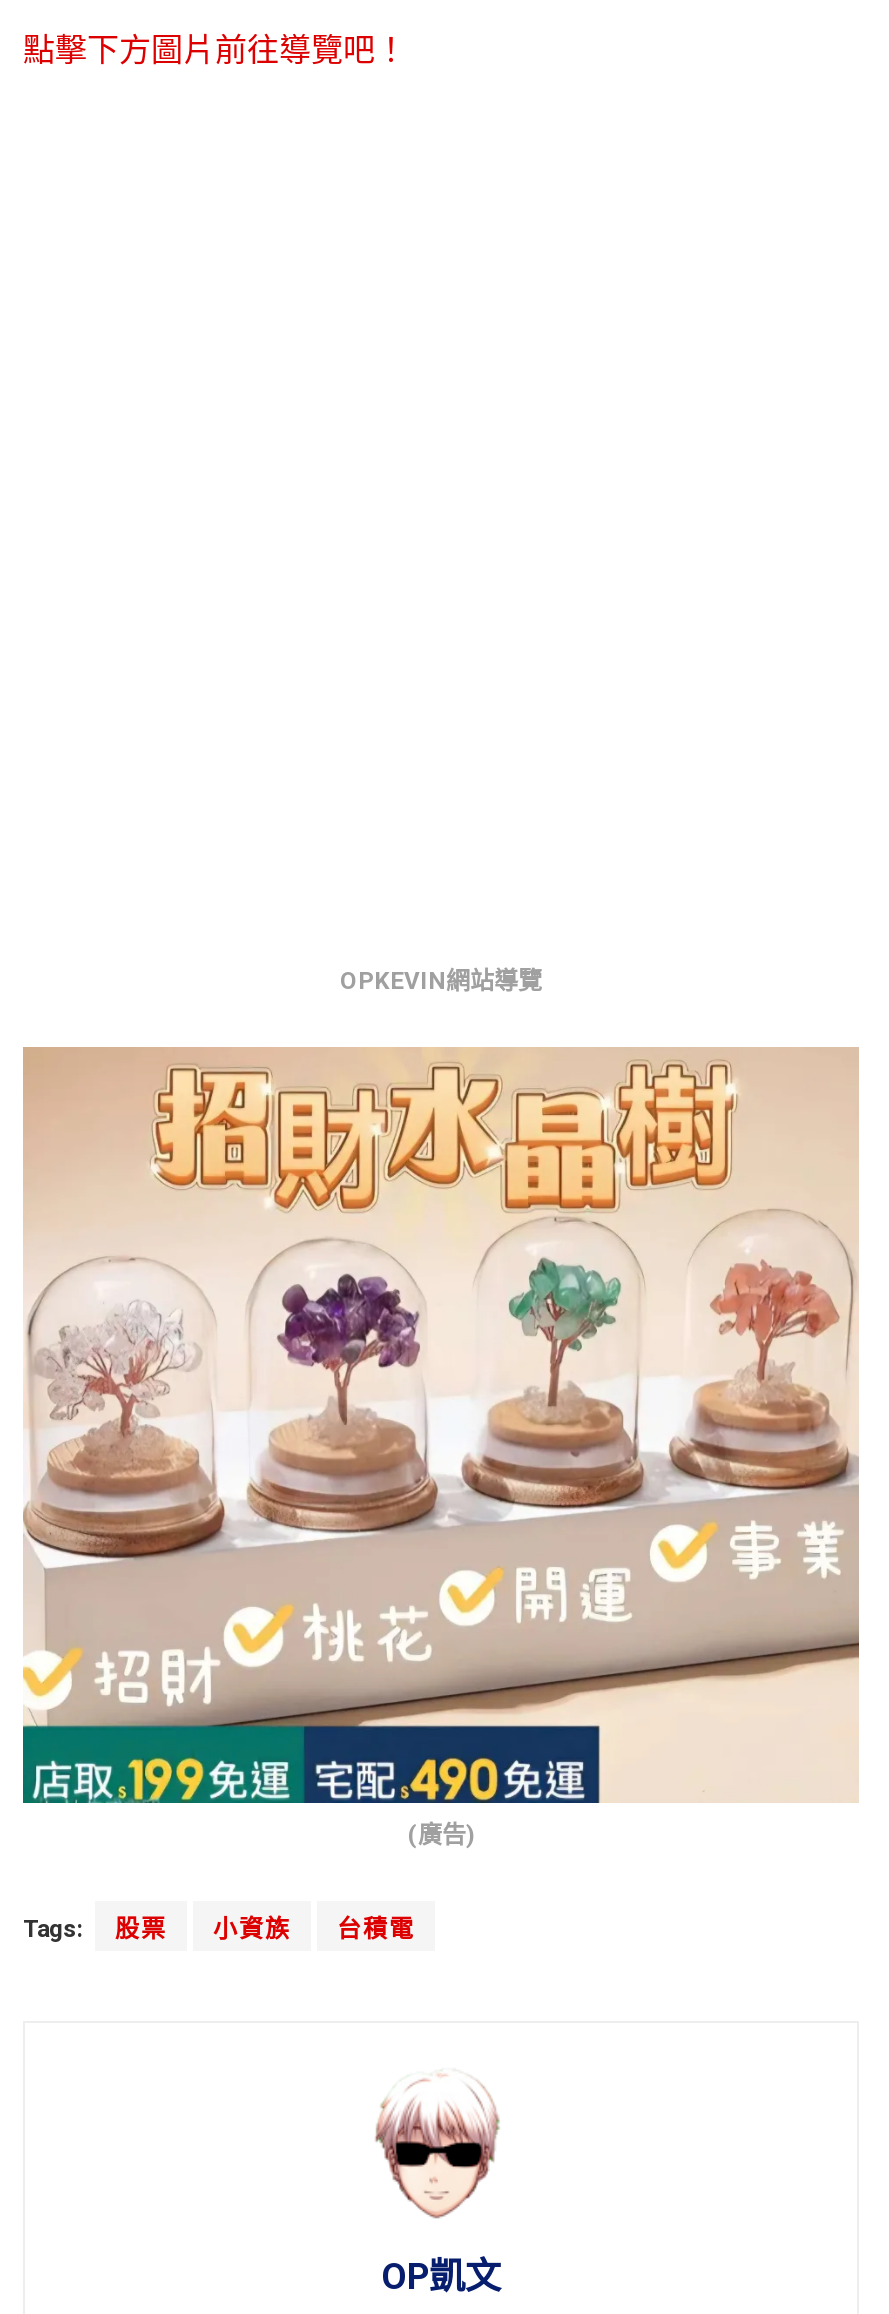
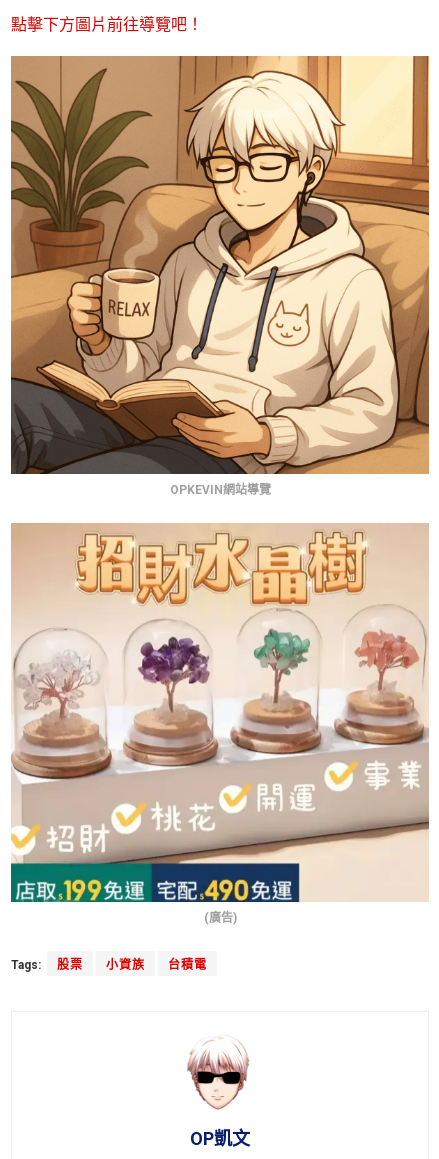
none -> [10,55,430,475] [image]

